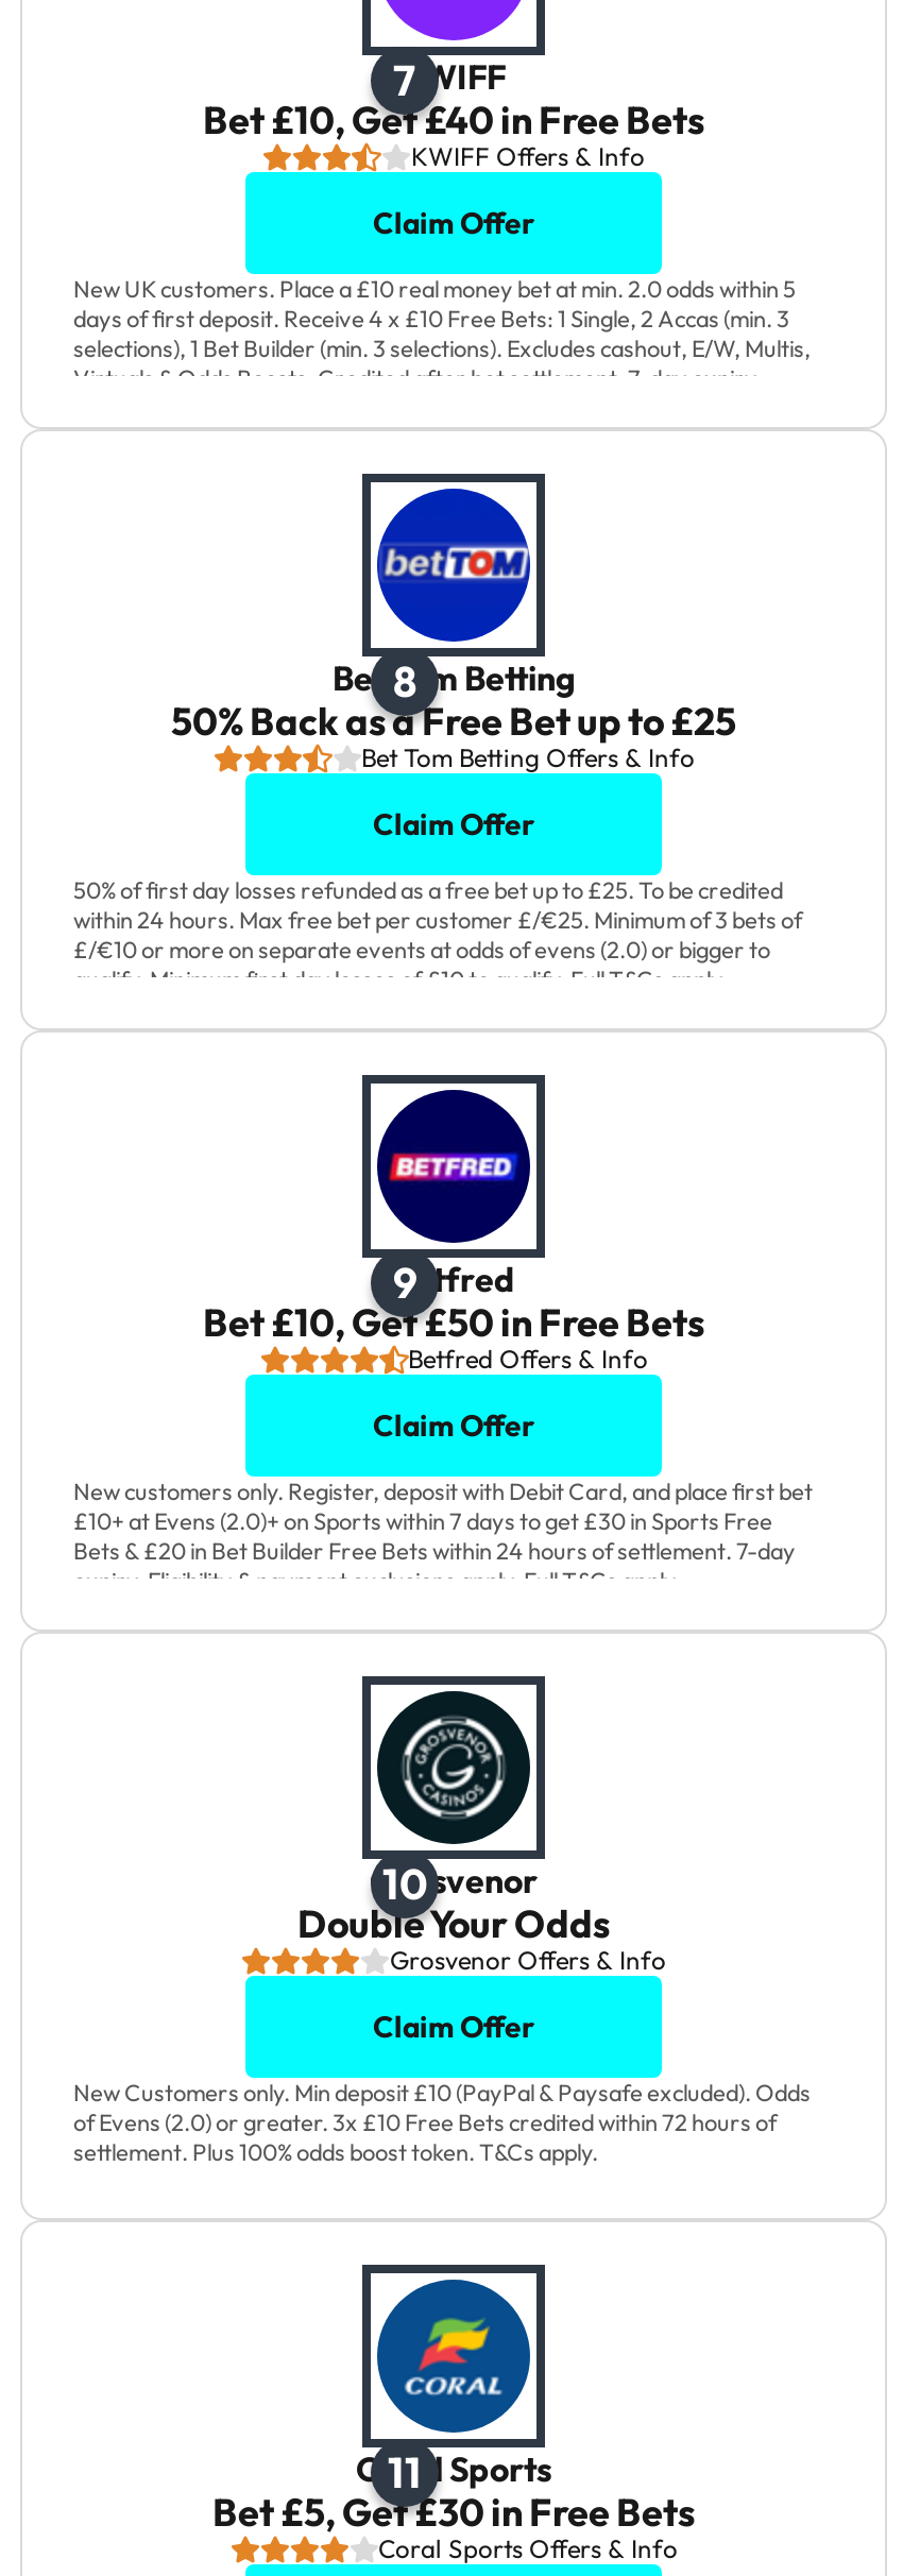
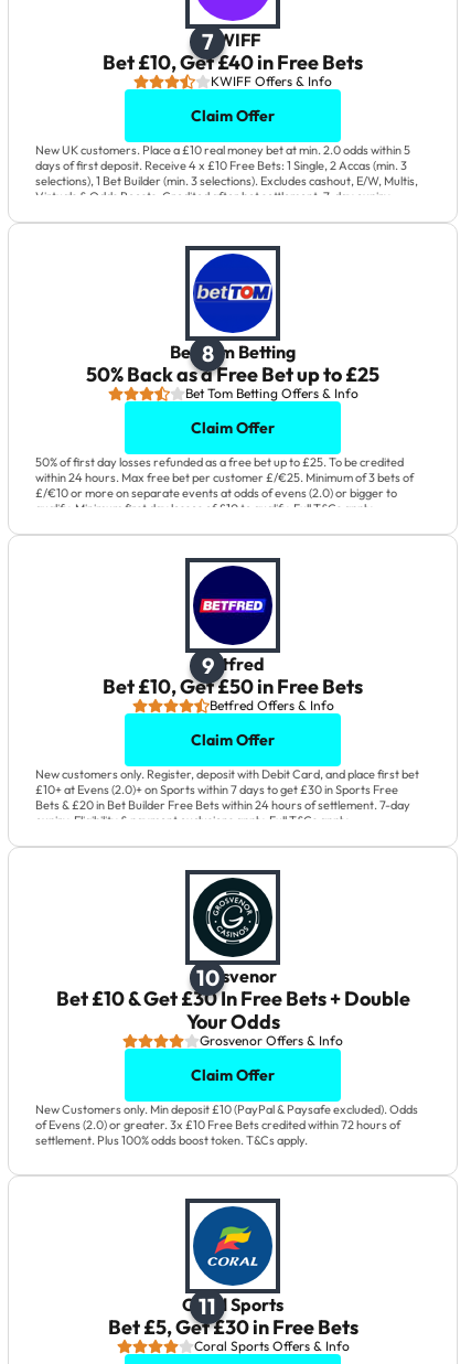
[297,1900,610,1949] Double Your Odds -> [56,986,410,1035] Bet £10 & Get £30 In Free Bets + Double | Your Odds

